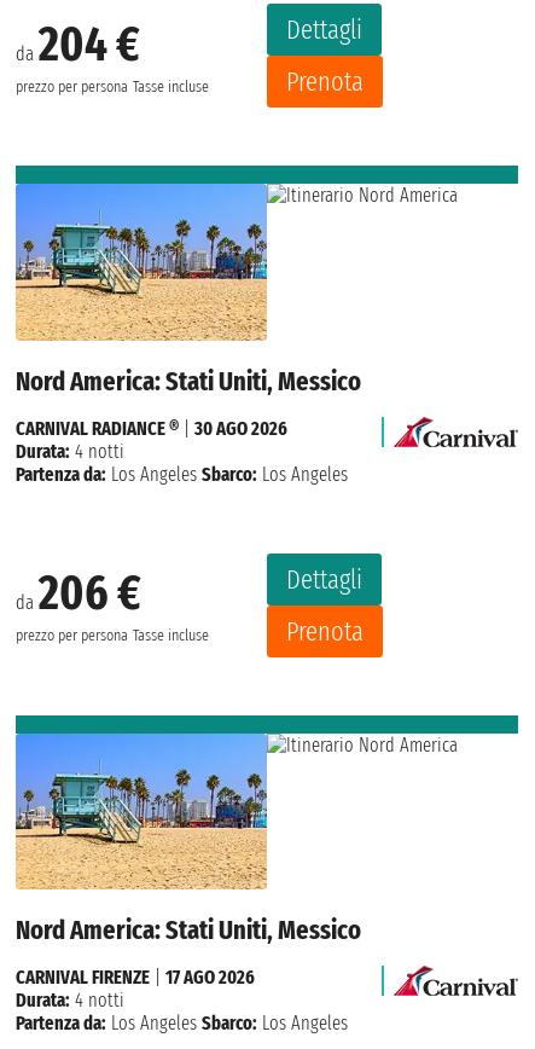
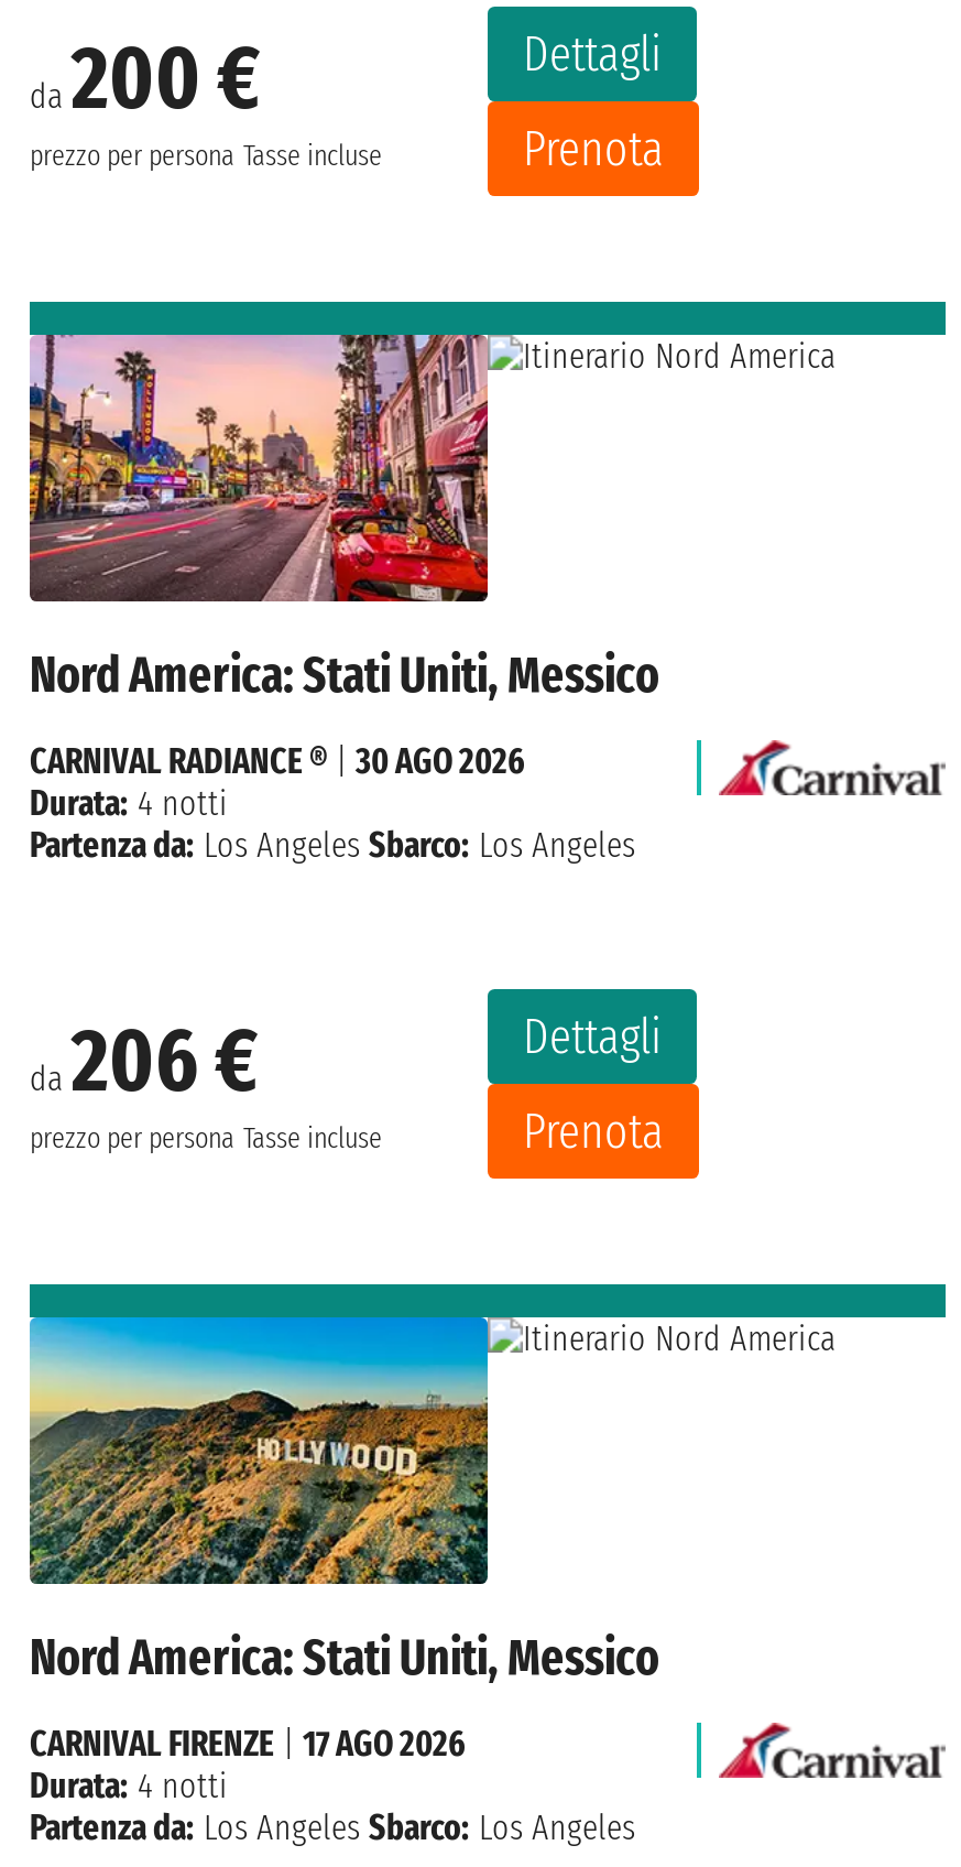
[16,15,140,73] da204 € -> [30,26,261,132] da200 €
[14,182,268,342] [image] -> [28,333,490,604] [image]
[14,732,268,891] [image] -> [28,1315,490,1586] [image]

